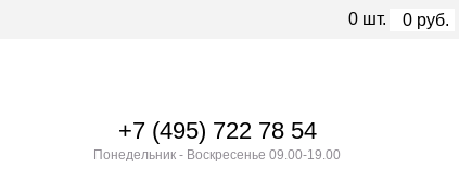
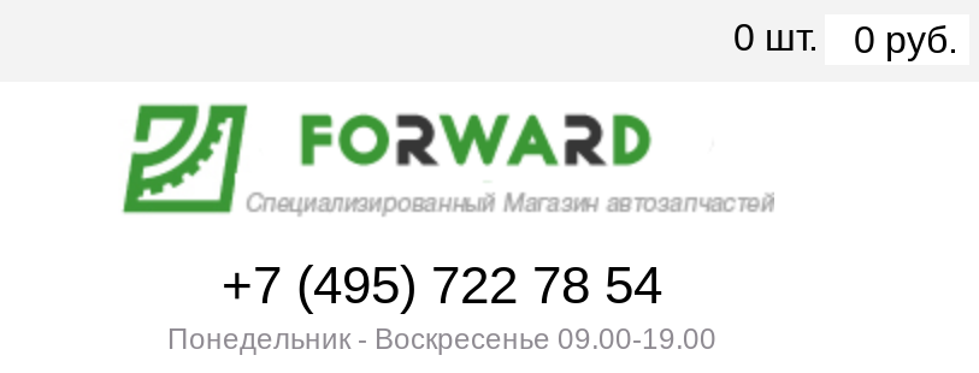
none -> [122,101,774,217] [image]

